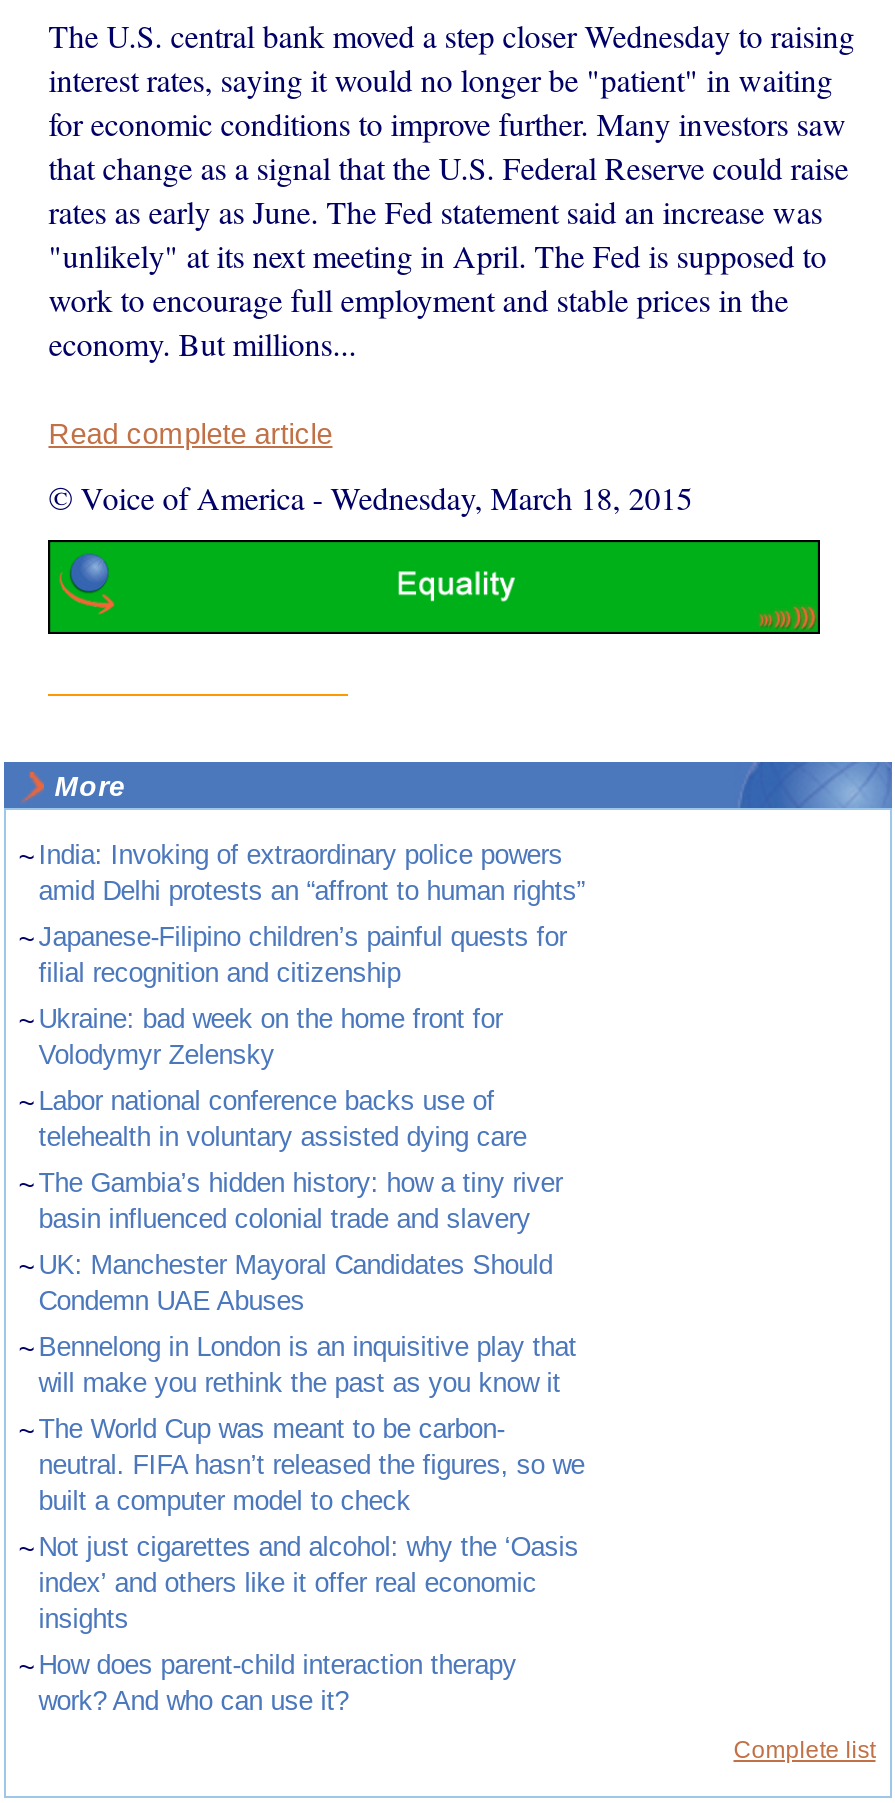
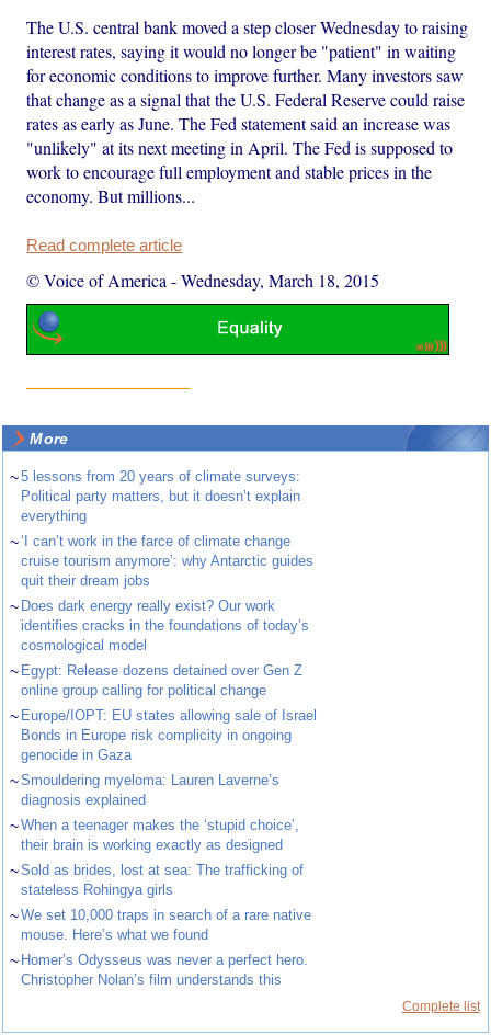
[18,841,584,907] ~ India: Invoking of extraordinary police powers | amid Delhi protests an “affront to human rights” -> [10,469,301,525] ~ 5 lessons from 20 years of climate surveys: | Political party matters, but it doesn’t explain | everything
[18,923,566,989] ~ Japanese-Filipino children’s painful quests for | filial recognition and citizenship -> [10,533,314,589] ~ ‘I can’t work in the farce of climate change | cruise tourism anymore’: why Antarctic guides | quit their dream jobs
[18,1005,502,1071] ~ Ukraine: bad week on the home front for | Volodymyr Zelensky -> [10,598,309,654] ~ Does dark energy really exist? Our work | identifies cracks in the foundations of today’s | cosmological model
[18,1087,526,1153] ~ Labor national conference backs use of | telehealth in voluntary assisted dying care -> [10,663,303,699] ~ Egypt: Release dozens detained over Gen Z | online group calling for political change
[18,1169,562,1235] ~ The Gambia’s hidden history: how a tiny river | basin influenced colonial trade and slavery -> [10,708,317,764] ~ Europe/IOPT: EU states allowing sale of Israel | Bonds in Europe risk complicity in ongoing | genocide in Gaza
[18,1251,552,1317] ~ UK: Manchester Mayoral Candidates Should | Condemn UAE Abuses -> [10,772,280,809] ~ Smouldering myeloma: Lauren Laverne’s | diagnosis explained
[18,1333,576,1399] ~ Bennelong in London is an inquisitive play that | will make you rethink the past as you know it -> [10,817,299,854] ~ When a teenager makes the ‘stupid choice’, | their brain is working exactly as designed
[18,1415,584,1517] ~ The World Cup was meant to be carbon- | neutral. FIFA hasn’t released the figures, so we | built a computer model to check -> [10,862,304,898] ~ Sold as brides, lost at sea: The trafficking of | stateless Rohingya girls
[18,1533,578,1635] ~ Not just cigarettes and alcohol: why the ‘Oasis | index’ and others like it offer real economic | insights -> [10,907,311,943] ~ We set 10,000 traps in search of a rare native | mouse. Here’s what we found
[18,1651,516,1717] ~ How does parent-child interaction therapy | work? And who can use it? -> [10,952,308,988] ~ Homer’s Odysseus was never a perfect hero. | Christopher Nolan’s film understands this

